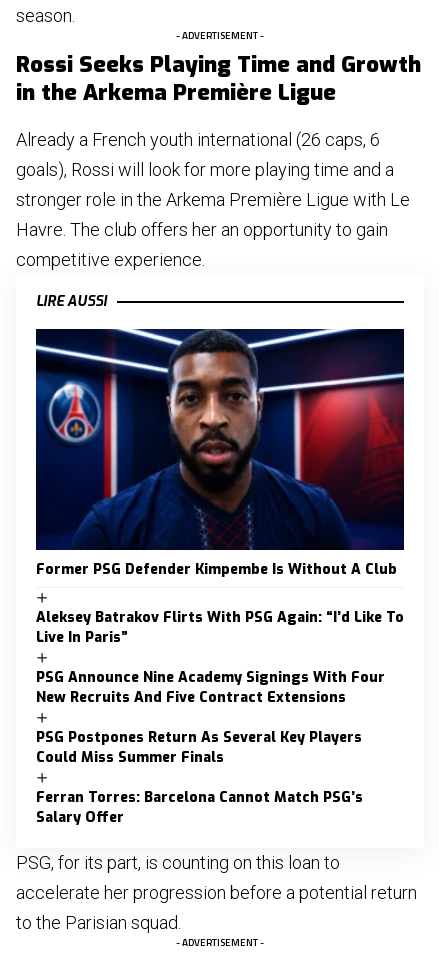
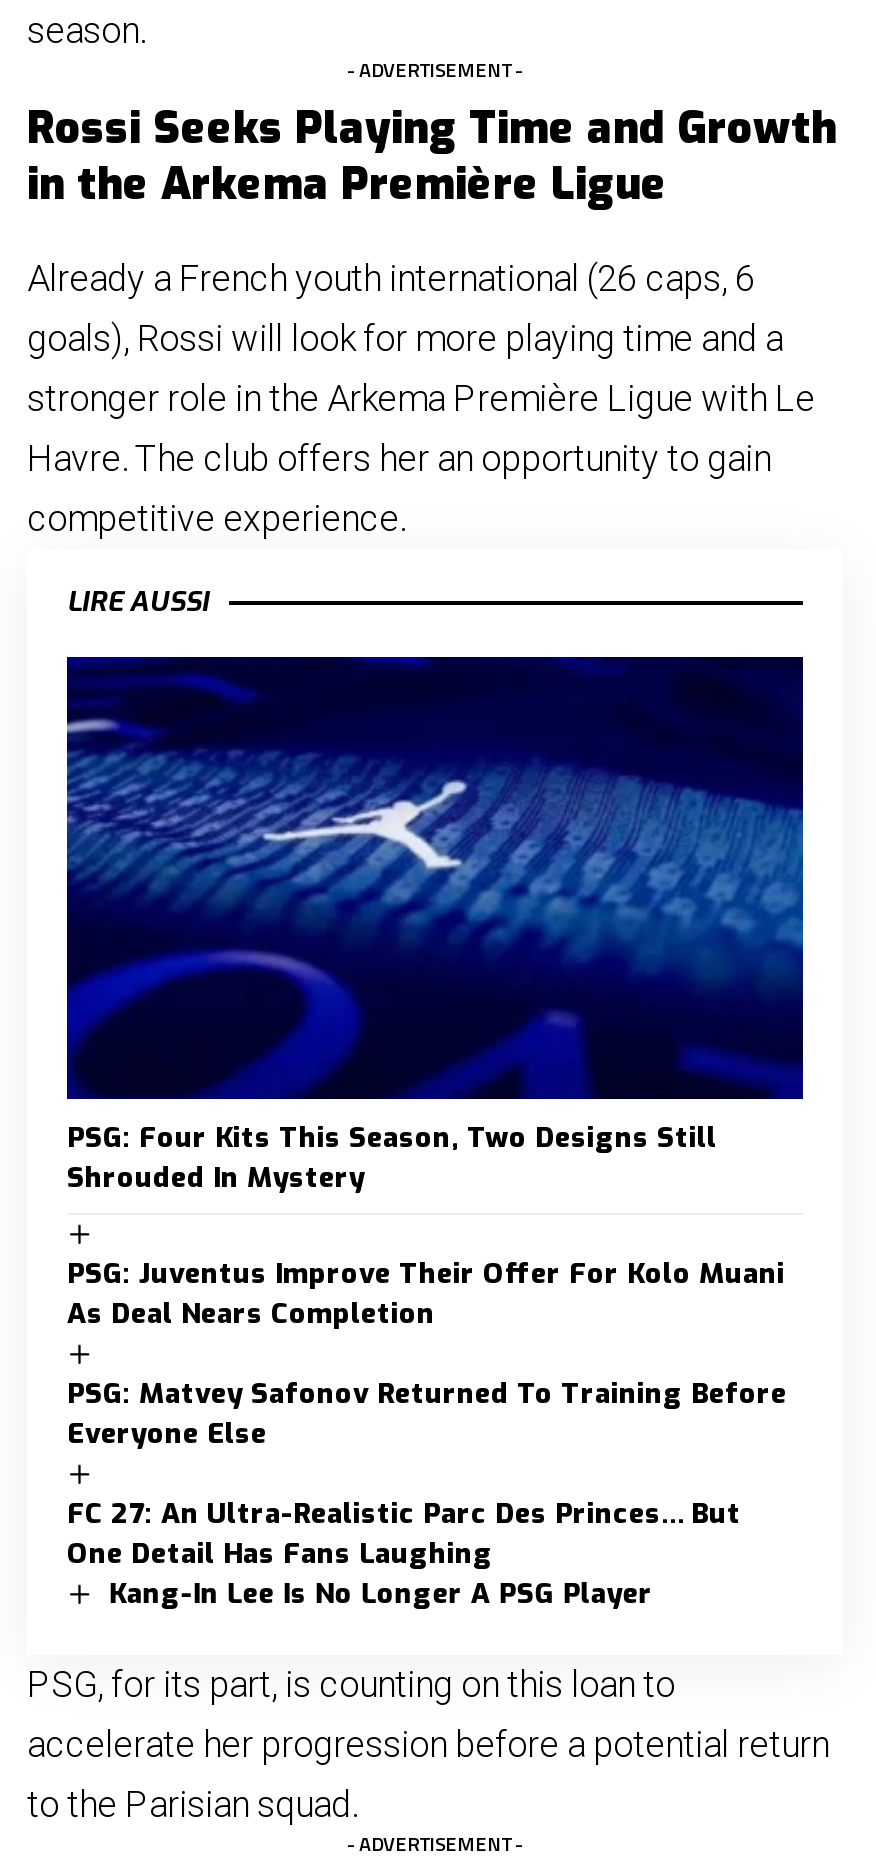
[36,328,405,827] [image] | Former PSG Defender Kimpembe Is Without A Club | Aleksey Batrakov Flirts With PSG Again: “I’d Like To | Live In Paris” | PSG Announce Nine Academy Signings With Four | New Recruits And Five Contract Extensions | PSG Postpones Return As Several Key Players | Could Miss Summer Finals | Ferran Torres: Barcelona Cannot Match PSG’s | Salary Offer -> [65,655,805,1612] [image] | PSG: Four Kits This Season, Two Designs Still | Shrouded In Mystery | PSG: Juventus Improve Their Offer For Kolo Muani | As Deal Nears Completion | PSG: Matvey Safonov Returned To Training Before | Everyone Else | FC 27: An Ultra-Realistic Parc Des Princes… But | One Detail Has Fans Laughing | Kang-In Lee Is No Longer A PSG Player

